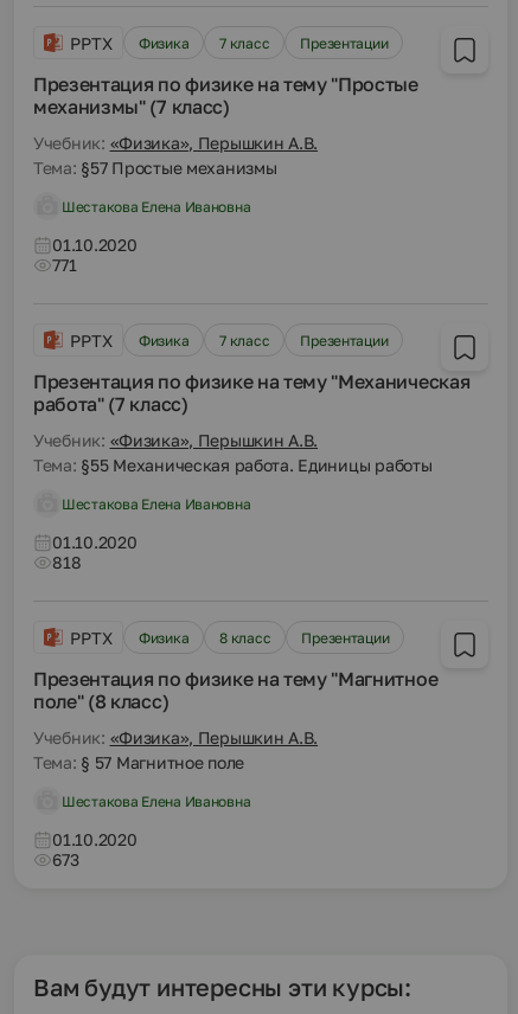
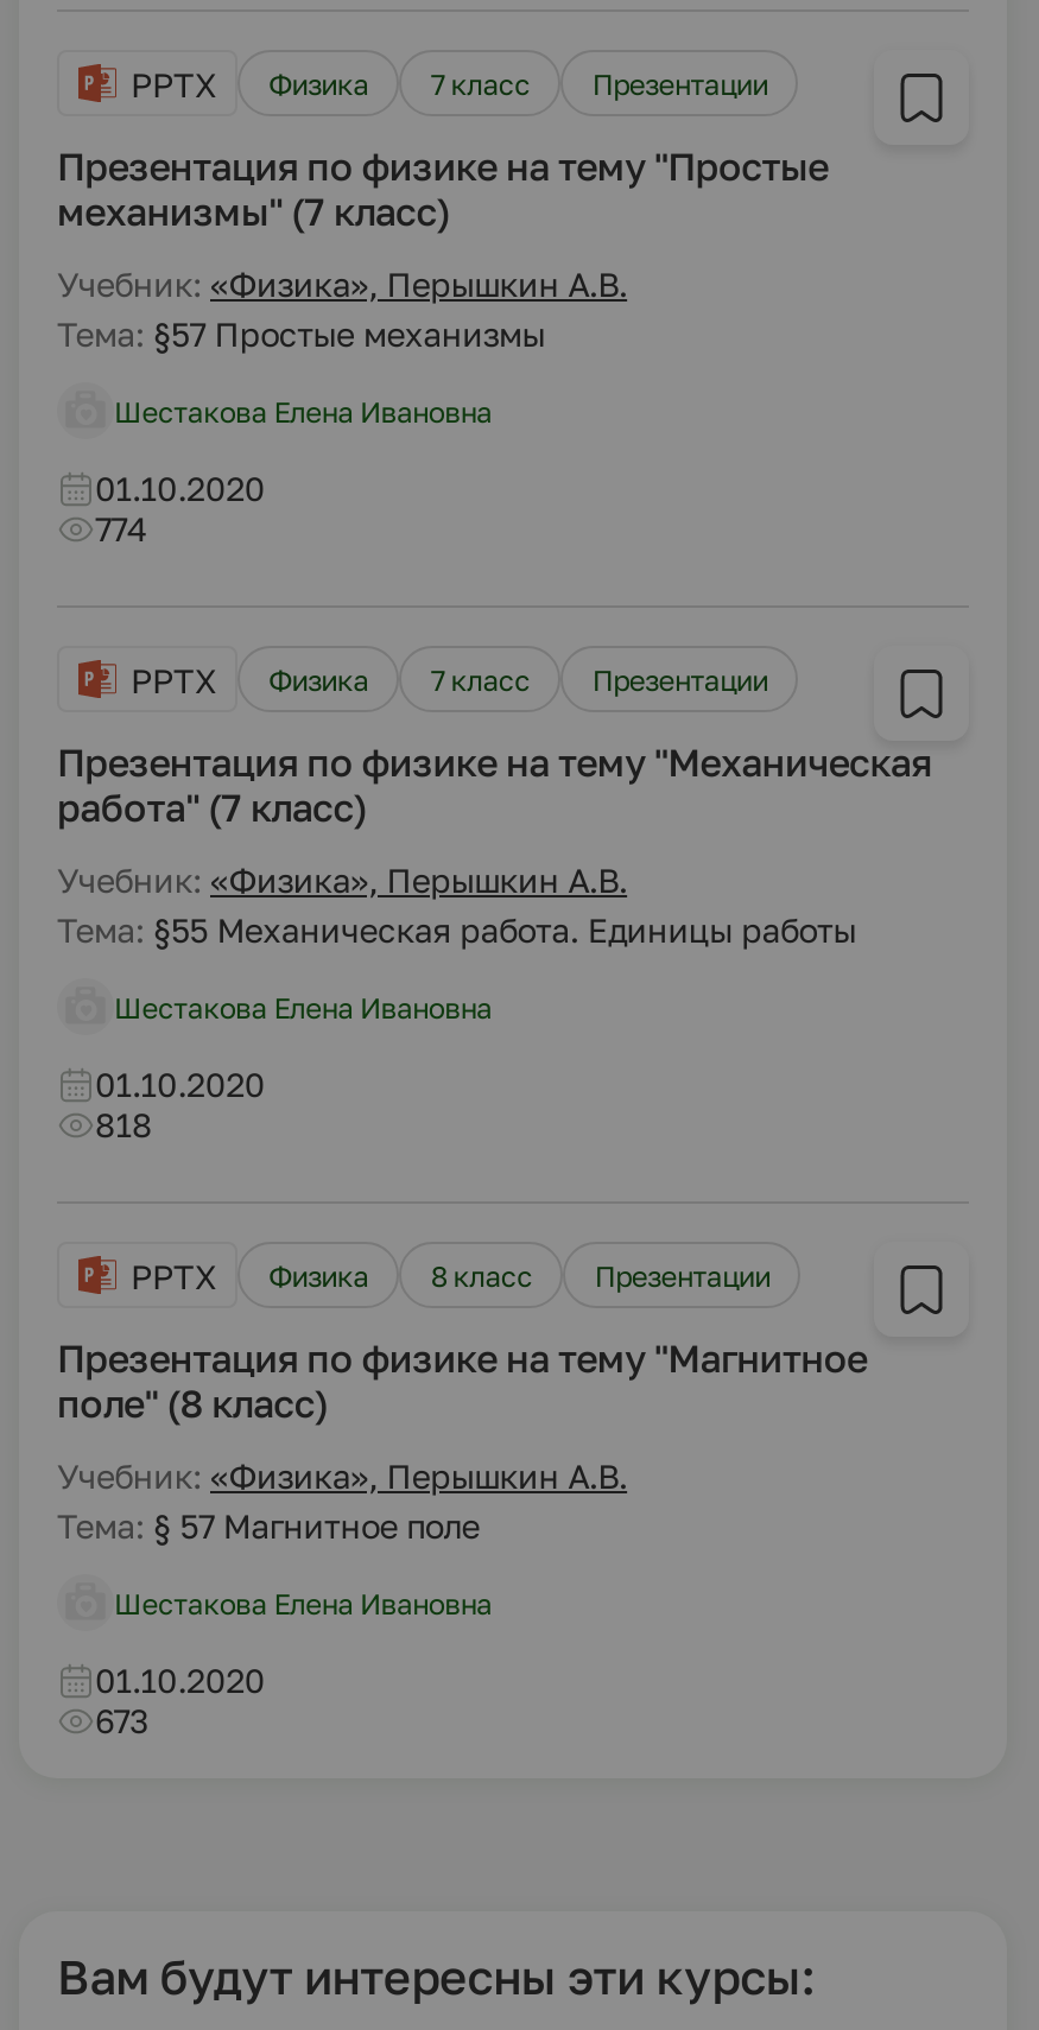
[52,255,76,275] 771 -> [95,508,148,548] 774

